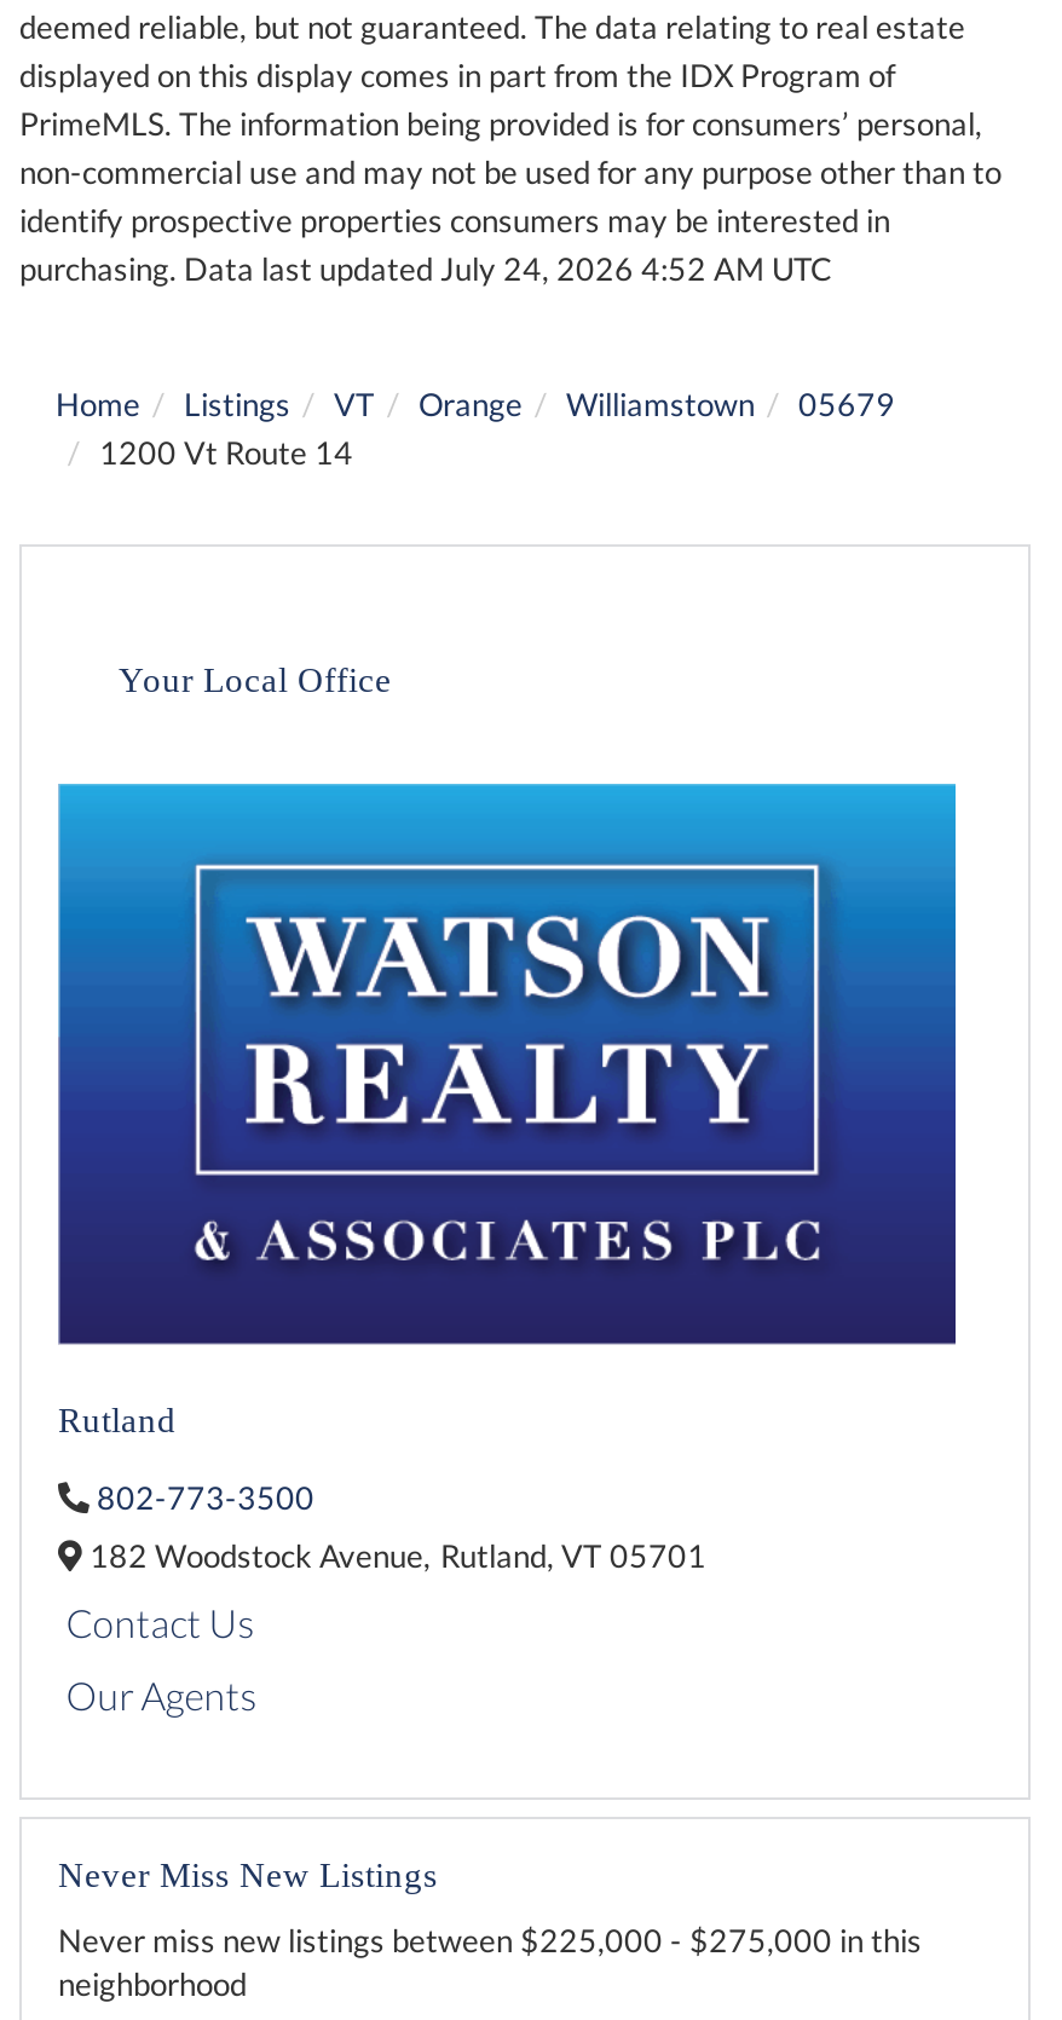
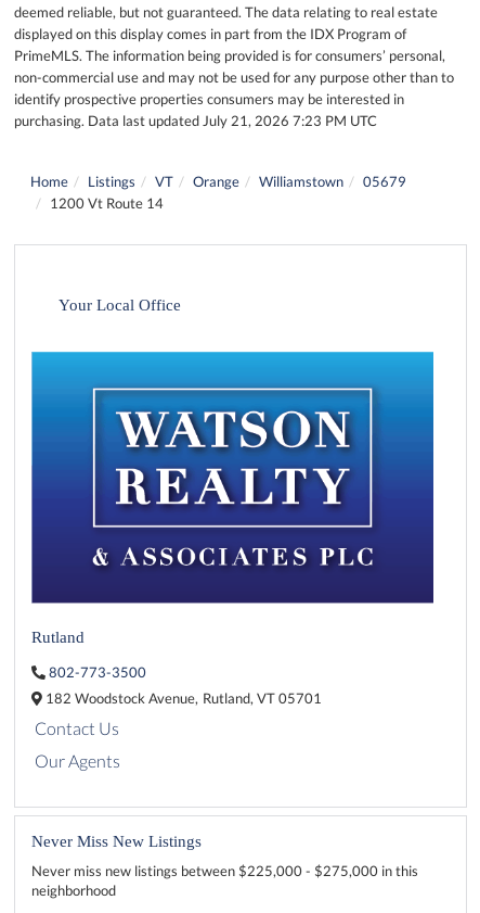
[19,248,832,287] purchasing. Data last updated July 24, 2026 4:52 AM UTC -> [14,111,377,129] purchasing. Data last updated July 21, 2026 7:23 PM UTC

